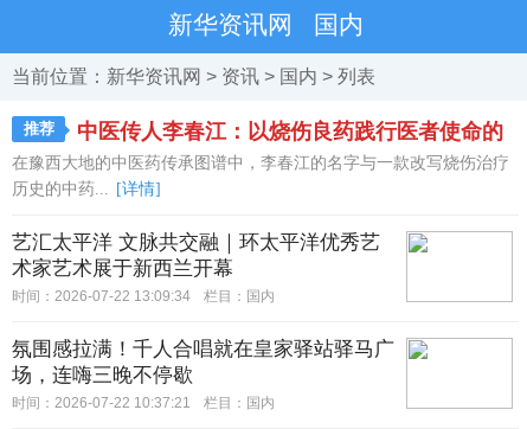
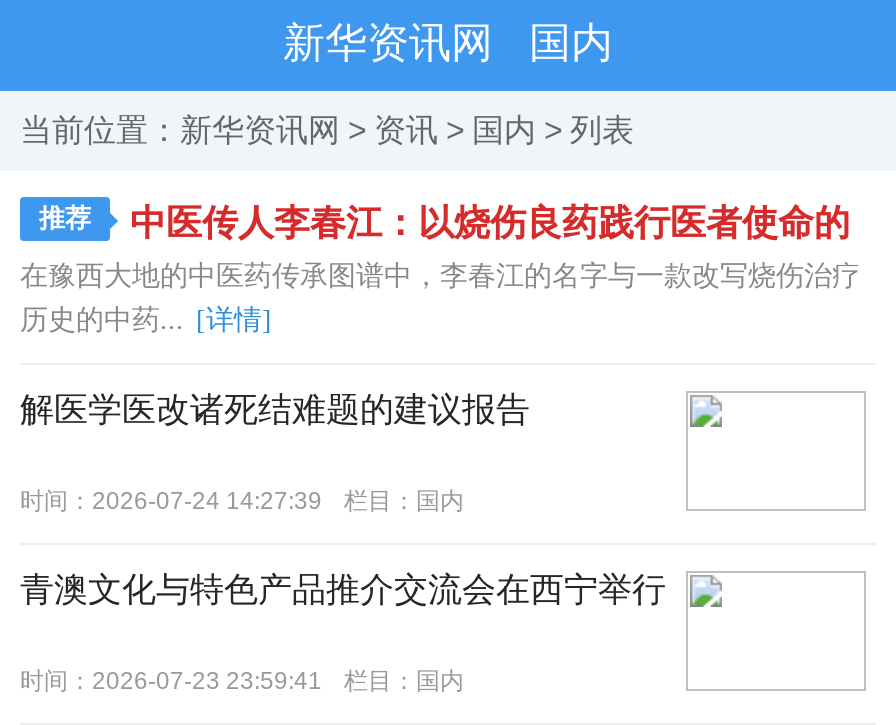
[12,231,380,305] 艺汇太平洋 文脉共交融｜环太平洋优秀艺 | 术家艺术展于新西兰开幕 | 时间：2026-07-22 13:09:34 -> [20,391,530,515] 解医学医改诸死结难题的建议报告 | 时间：2026-07-24 14:27:39
[12,338,394,411] 氛围感拉满！千人合唱就在皇家驿站驿马广 | 场，连嗨三晚不停歇 | 时间：2026-07-22 10:37:21 -> [20,571,666,695] 青澳文化与特色产品推介交流会在西宁举行 | 时间：2026-07-23 23:59:41

